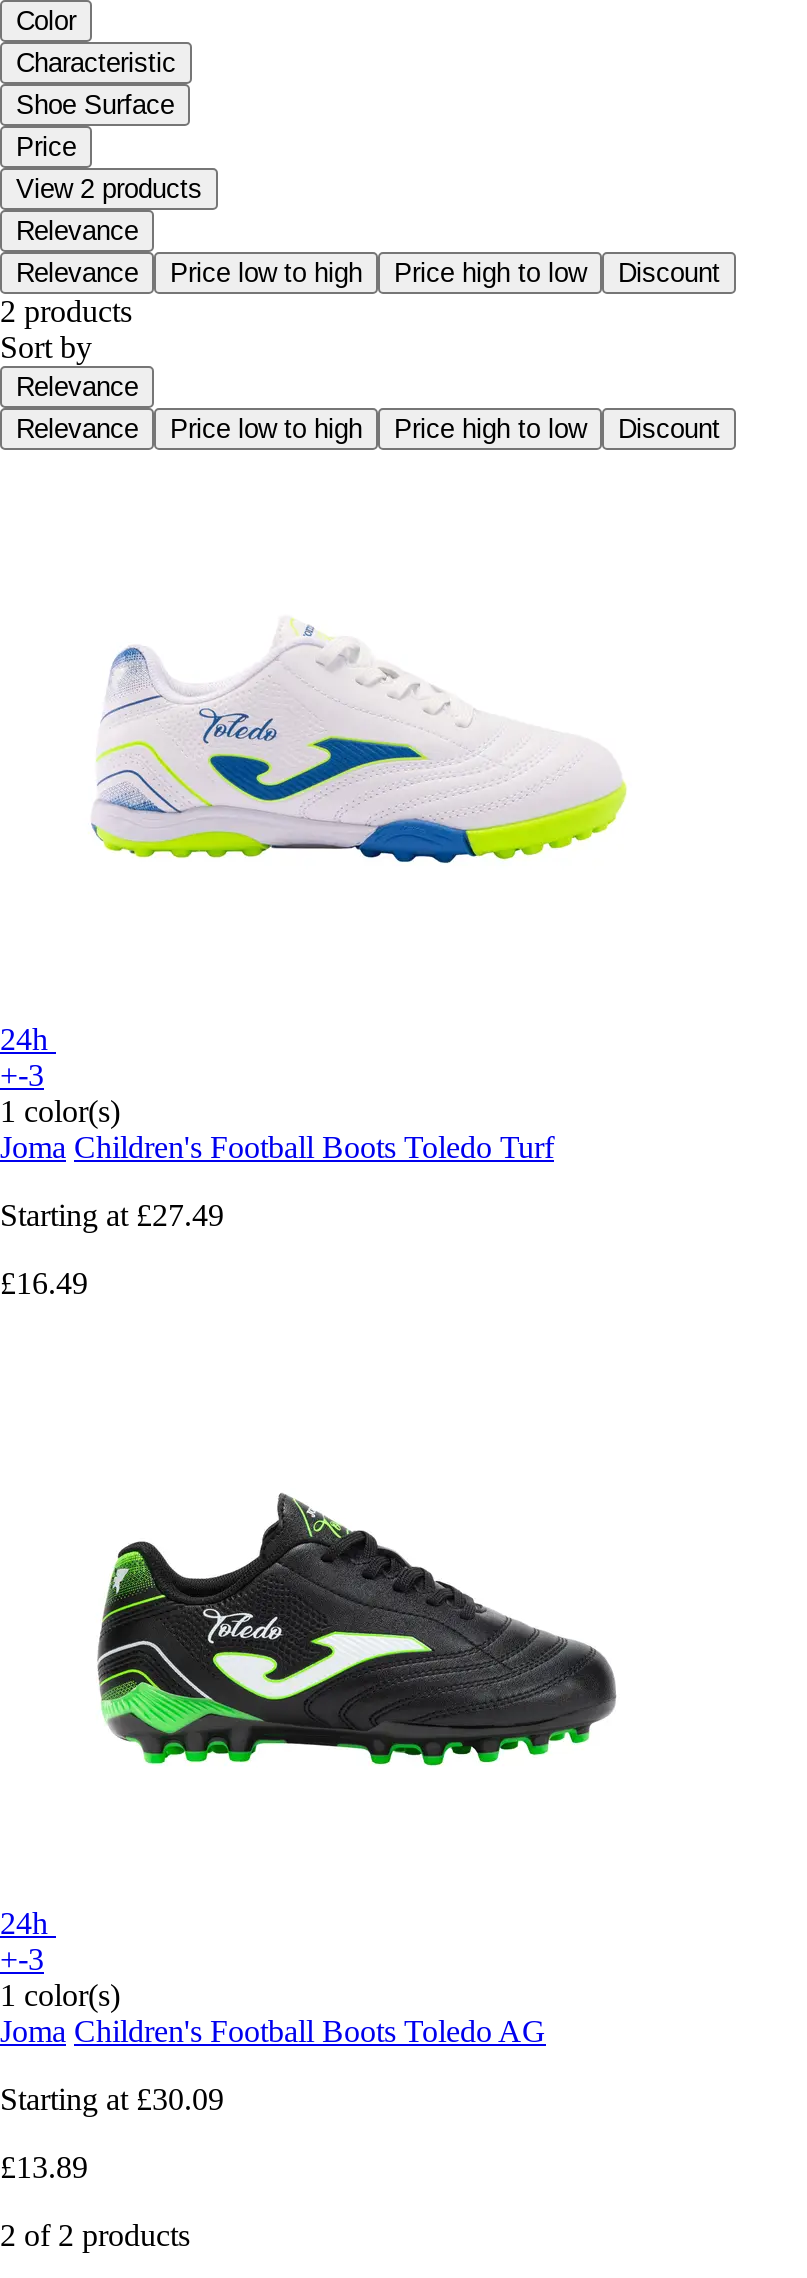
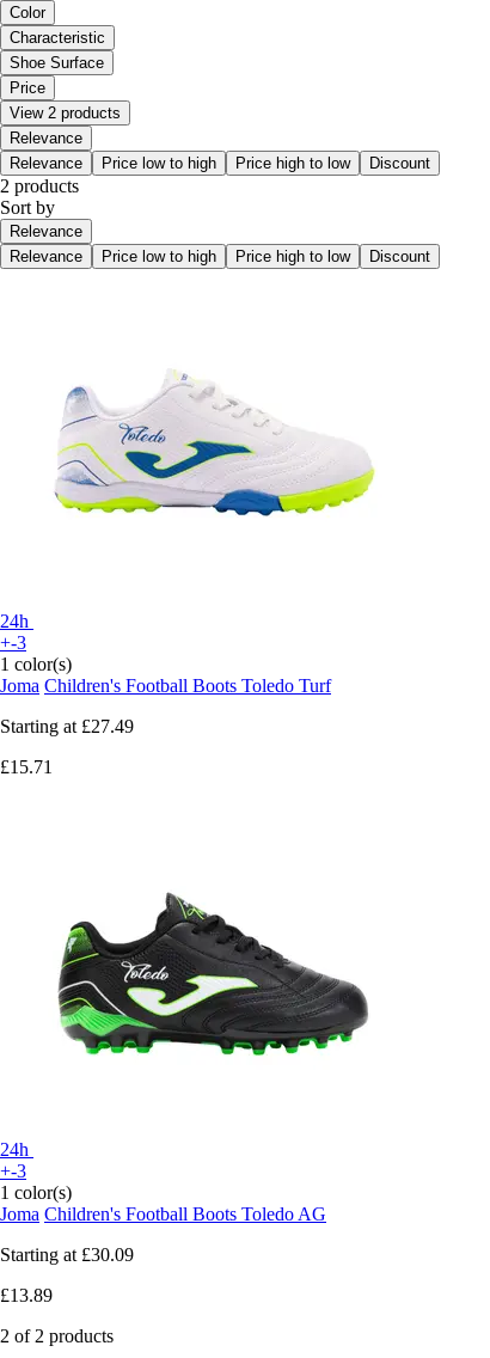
[0,1267,88,1301] £16.49 -> [0,757,53,778] £15.71

